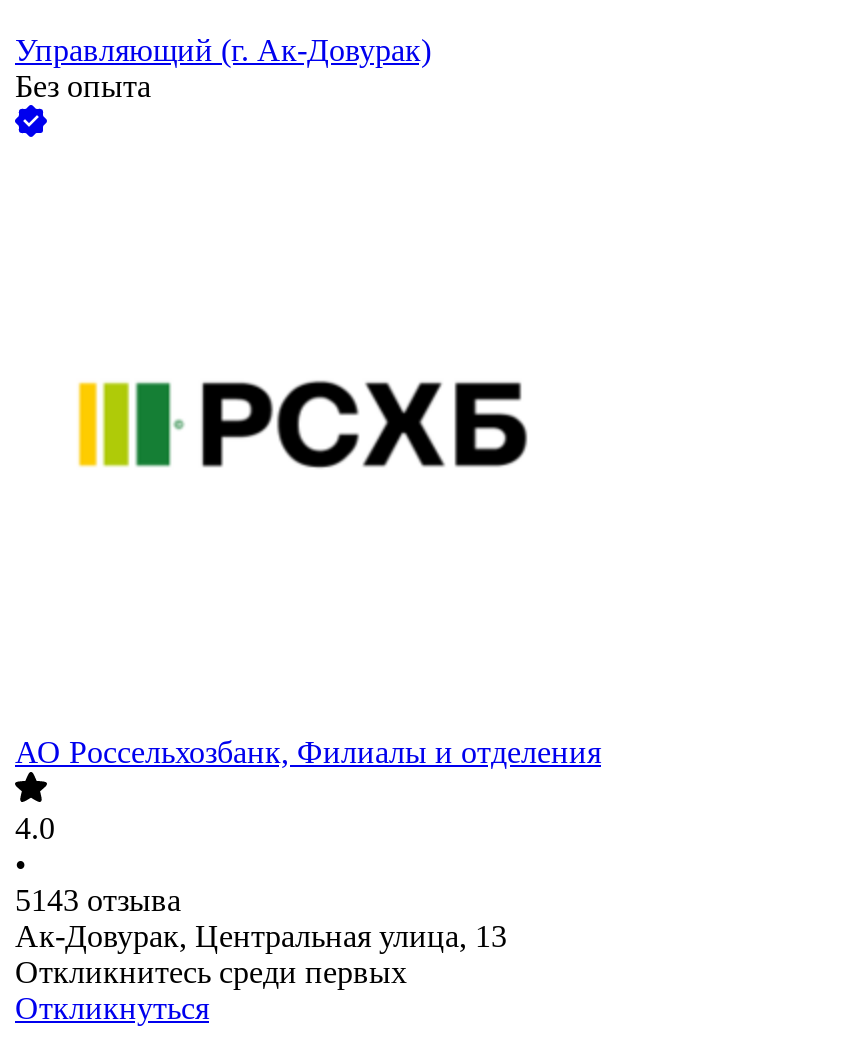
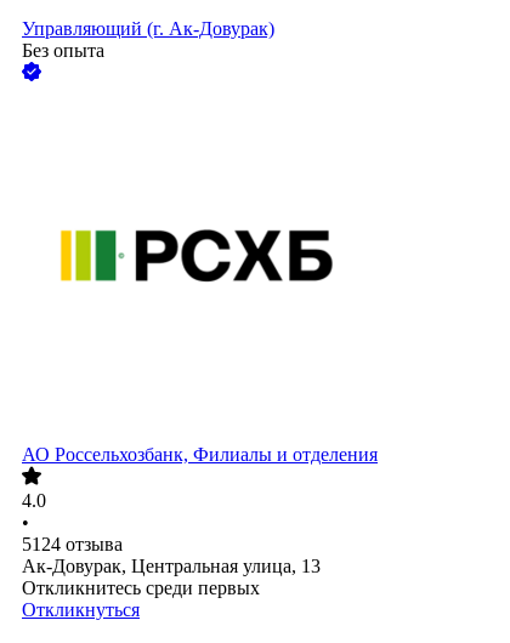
[15,884,181,918] 5143 отзыва -> [22,534,123,555] 5124 отзыва

